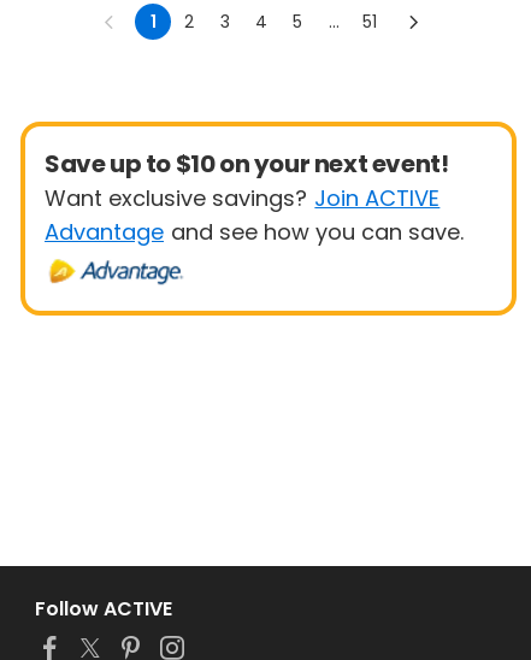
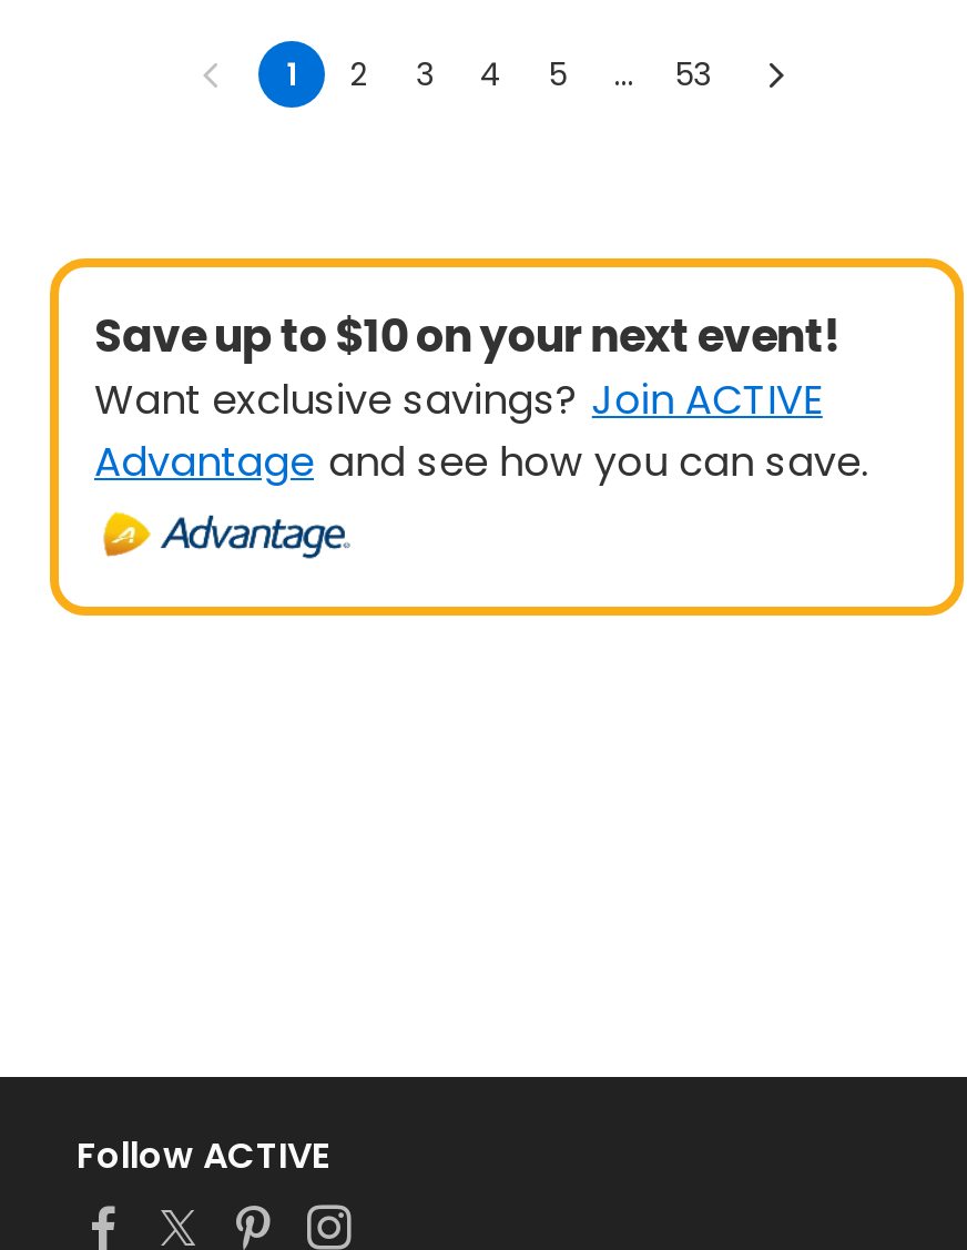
[362,10,377,34] 51 -> [675,52,711,96] 53

